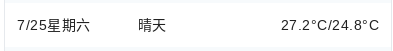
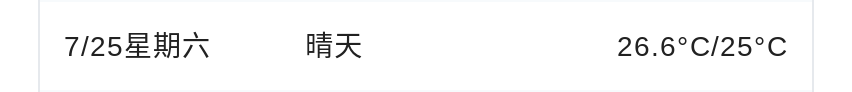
[280,17,379,33] 27.2°C/24.8°C -> [617,30,788,62] 26.6°C/25°C

